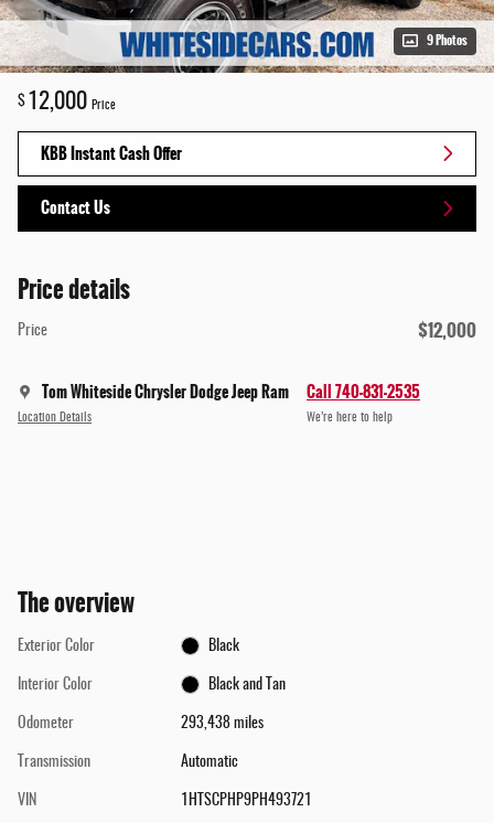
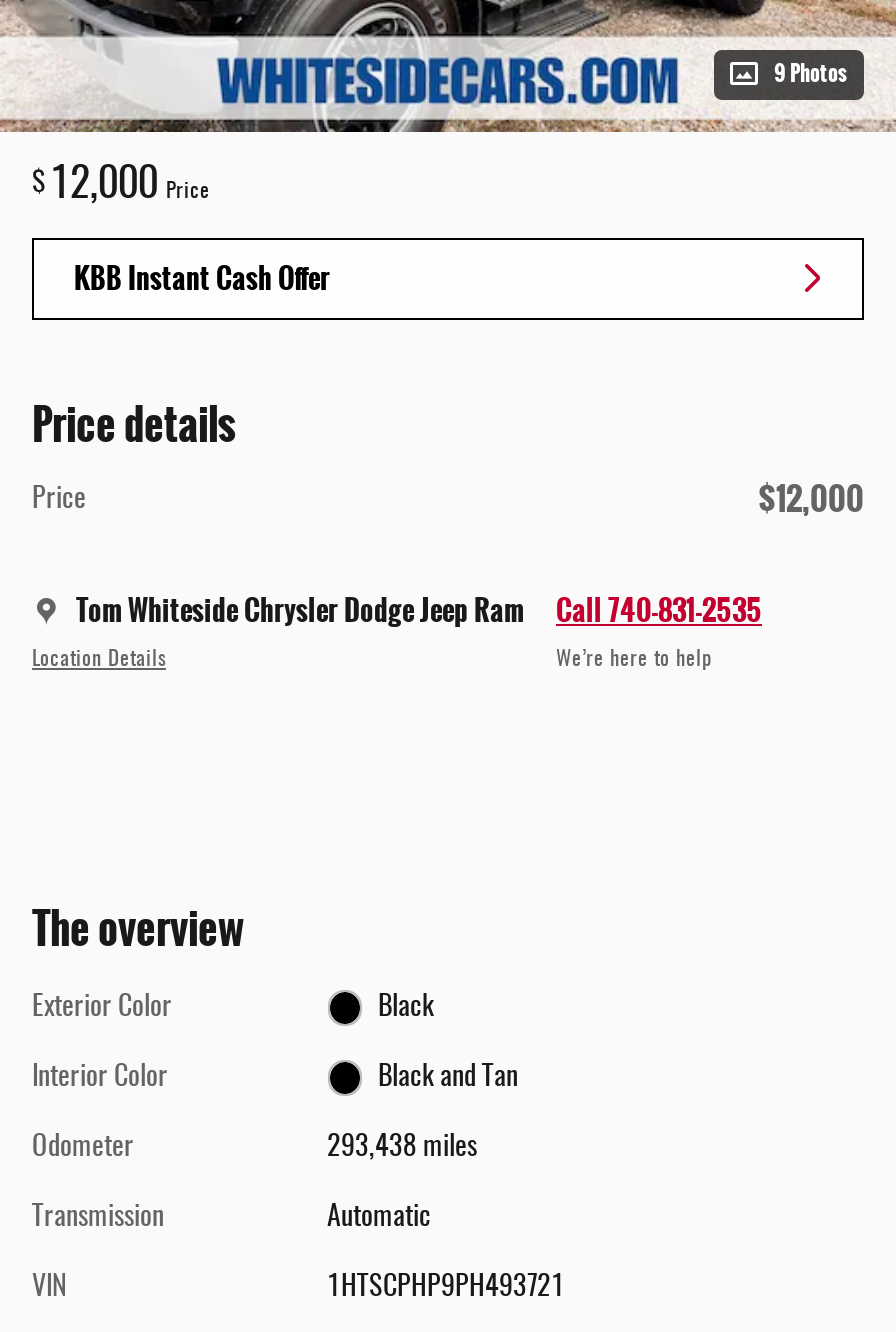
[41,196,110,220] Contact Us -> none

